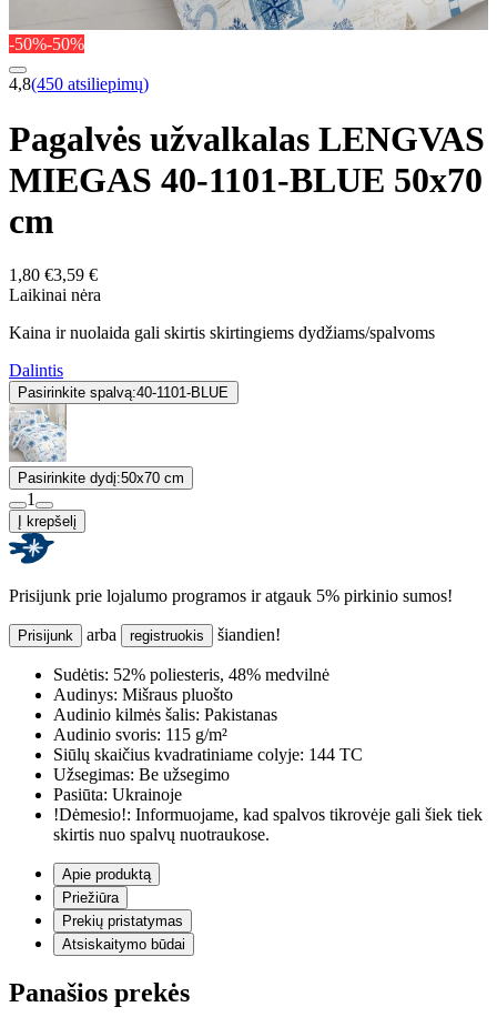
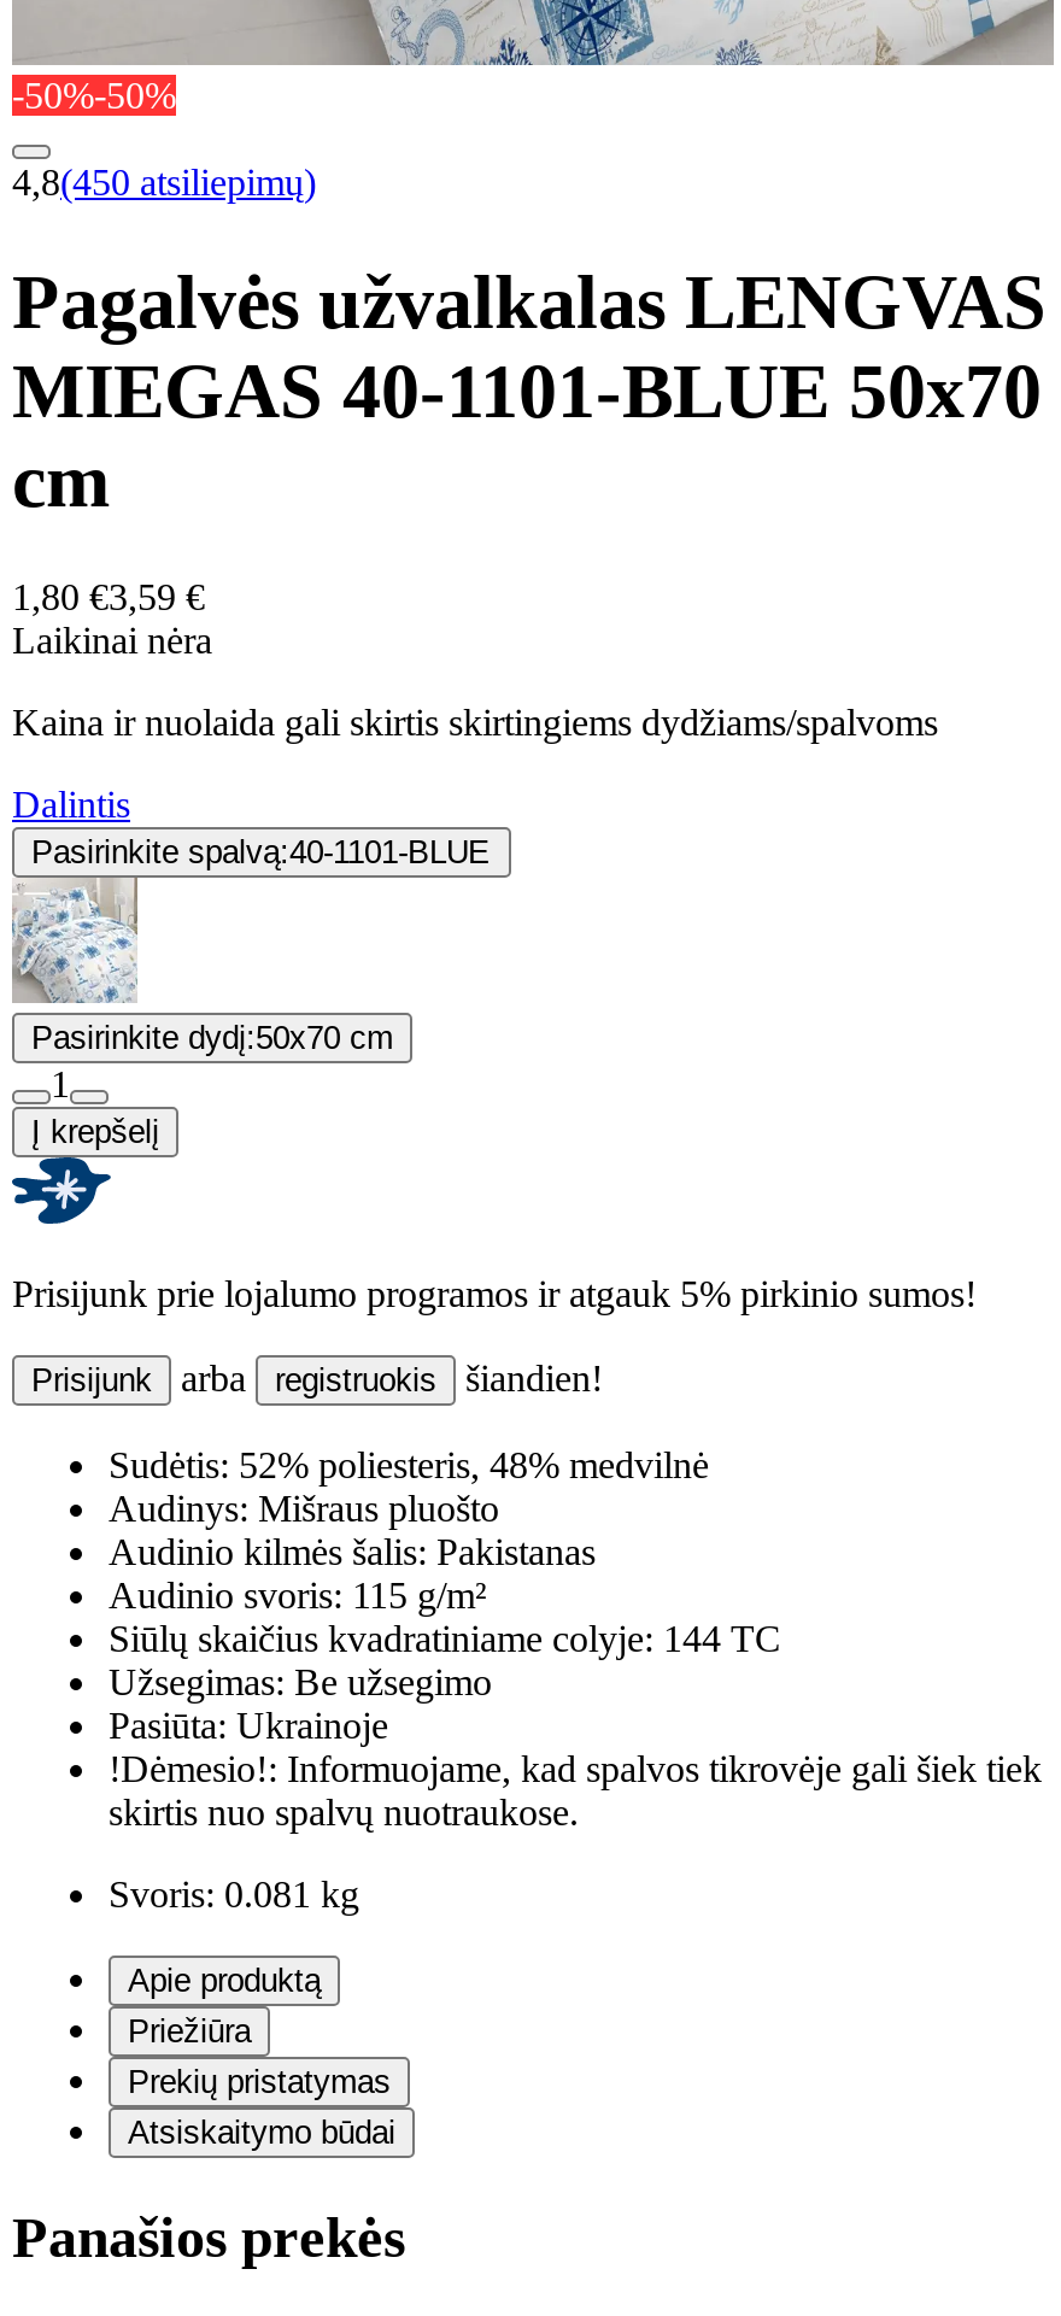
none -> [109,1874,359,1915] Svoris: 0.081 kg

